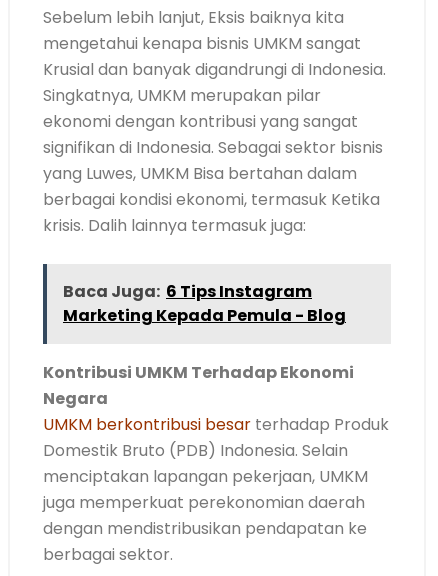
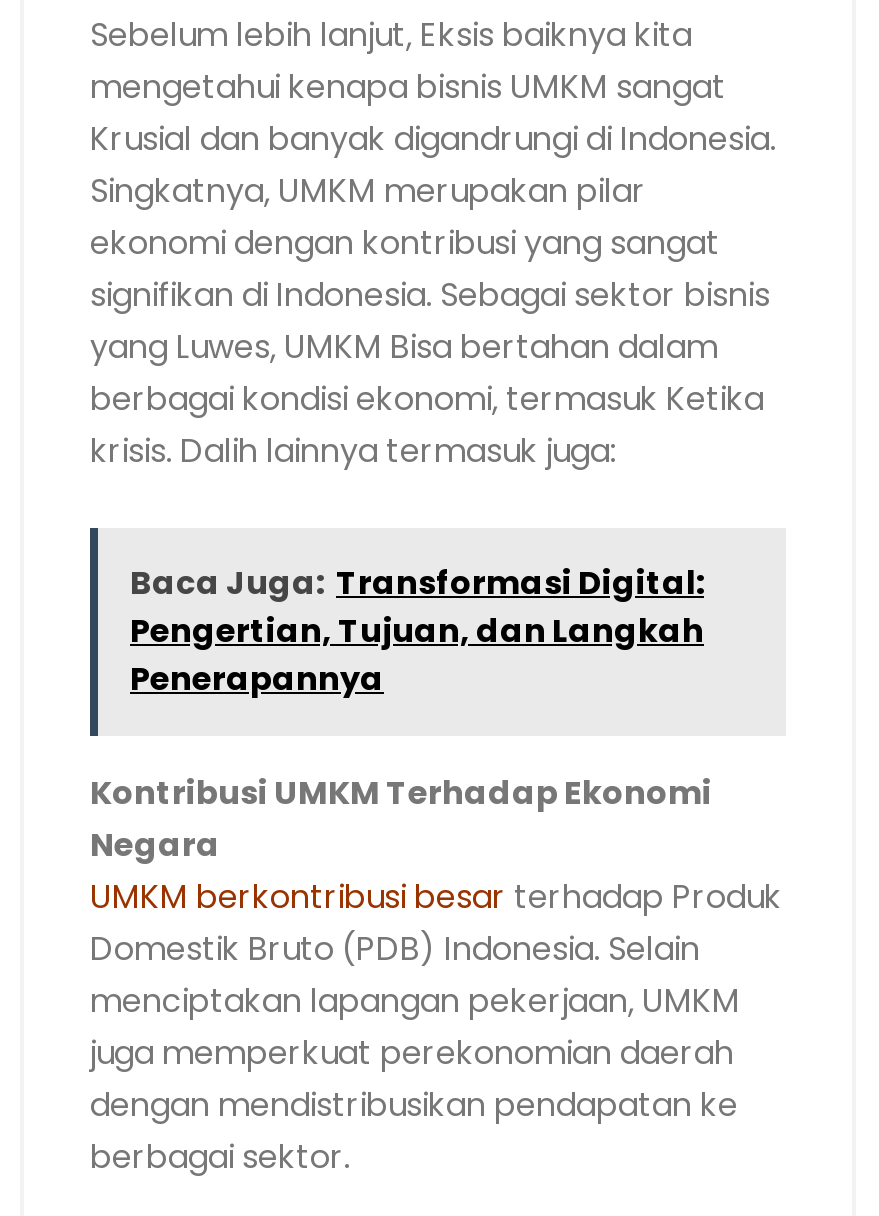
[63,280,346,327] Baca Juga: 6 Tips Instagram | Marketing Kepada Pemula - Blog -> [130,560,704,702] Baca Juga: Transformasi Digital: | Pengertian, Tujuan, dan Langkah | Penerapannya

